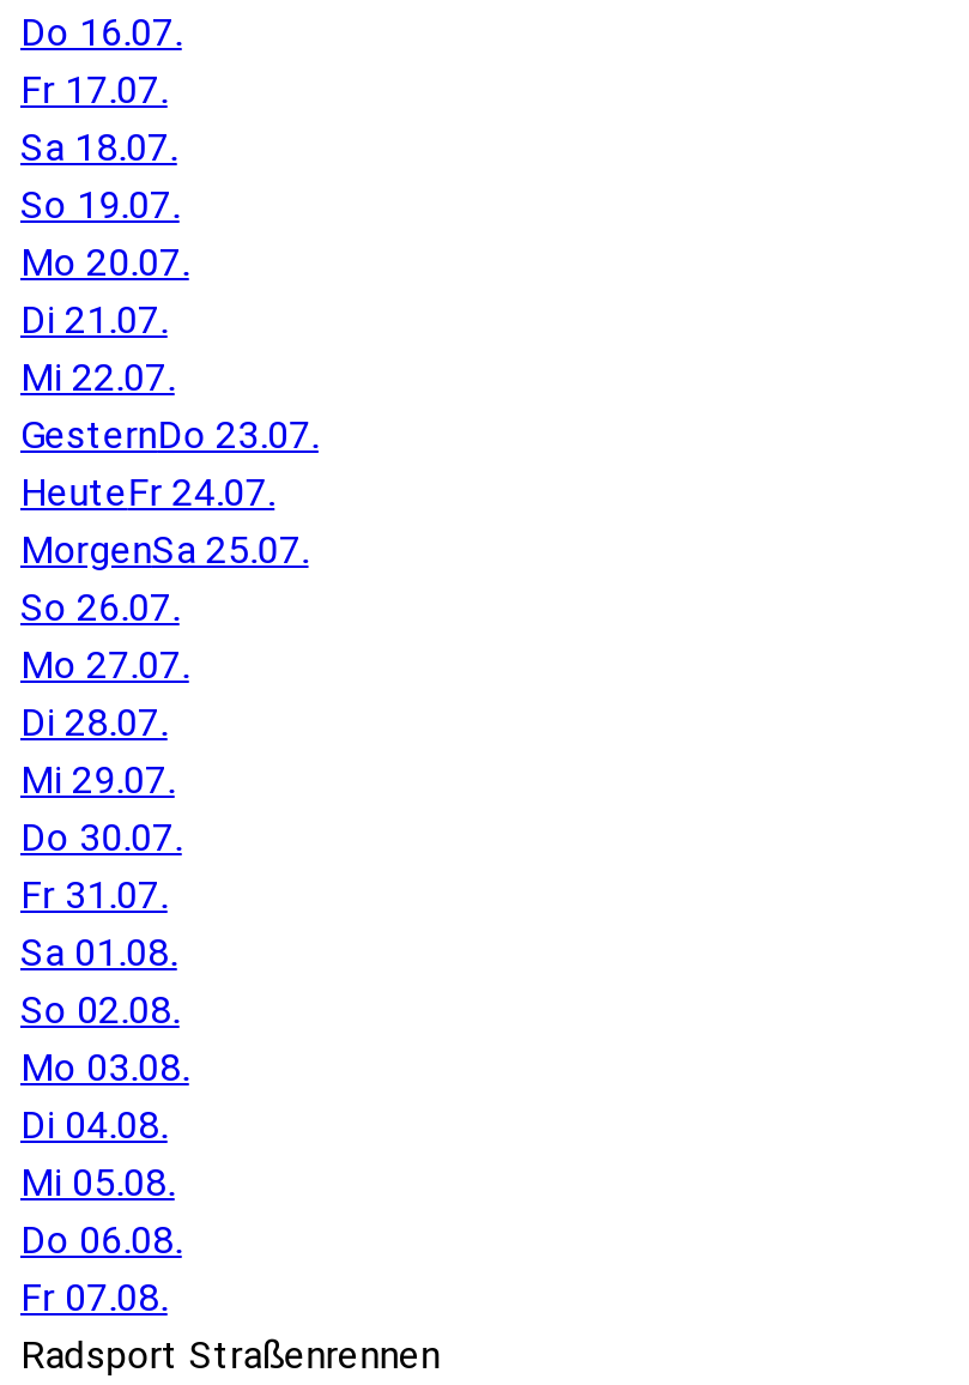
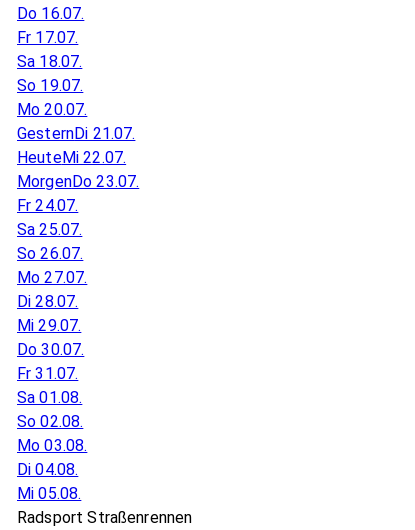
[20,297,318,573] Di 21.07. | Mi 22.07. | GesternDo 23.07. | HeuteFr 24.07. | MorgenSa 25.07. -> [17,124,139,239] GesternDi 21.07. | HeuteMi 22.07. | MorgenDo 23.07. | Fr 24.07. | Sa 25.07.
[20,1217,182,1320] Do 06.08. | Fr 07.08. -> none

